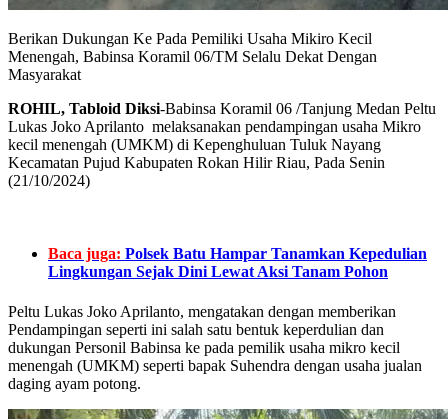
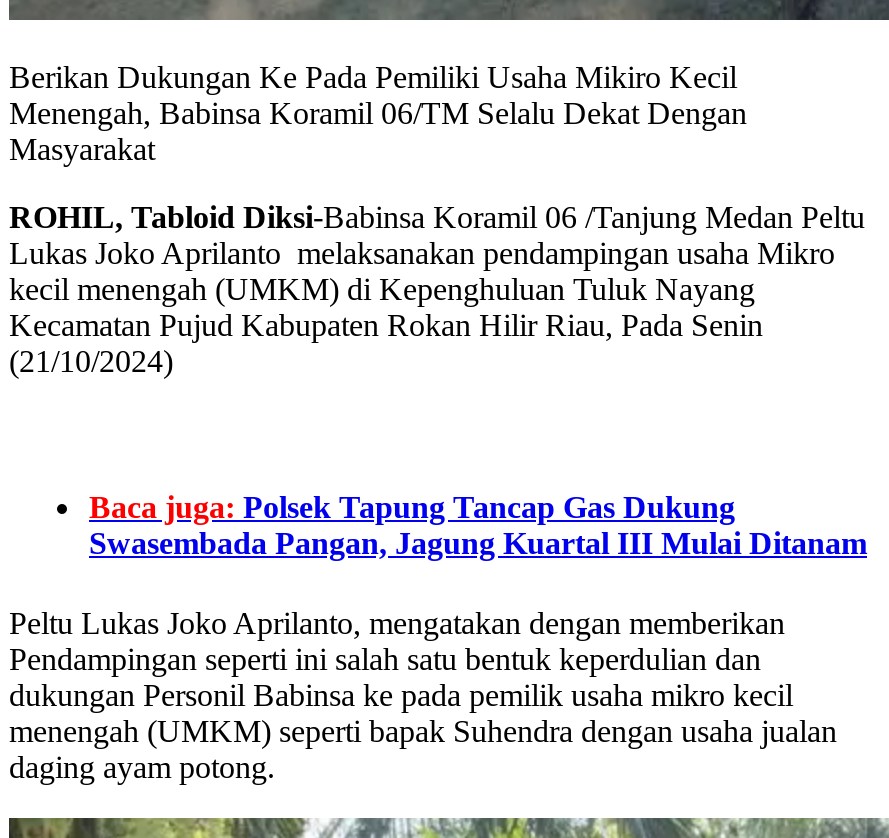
[48,245,427,280] Baca juga: Polsek Batu Hampar Tanamkan Kepedulian | Lingkungan Sejak Dini Lewat Aksi Tanam Pohon -> [89,491,867,561] Baca juga: Polsek Tapung Tancap Gas Dukung | Swasembada Pangan, Jagung Kuartal III Mulai Ditanam

